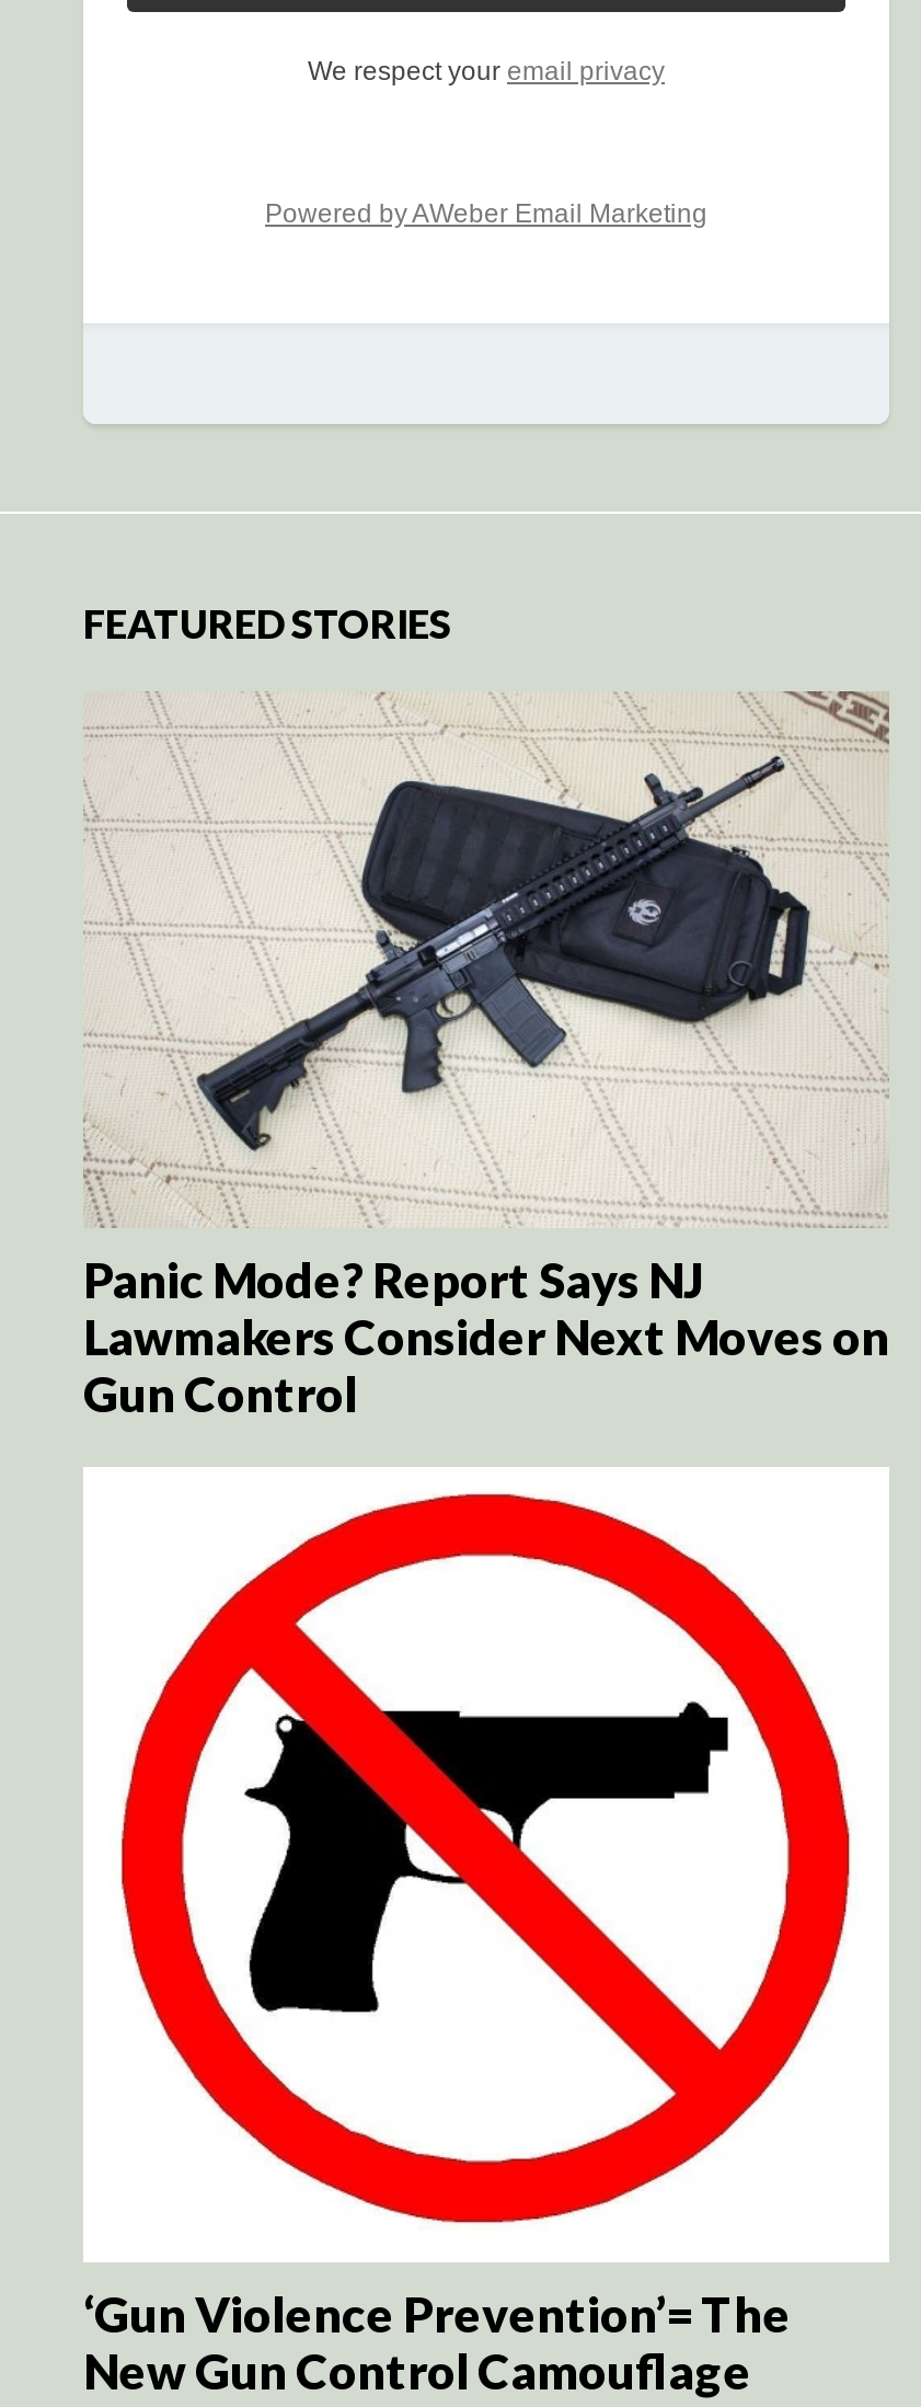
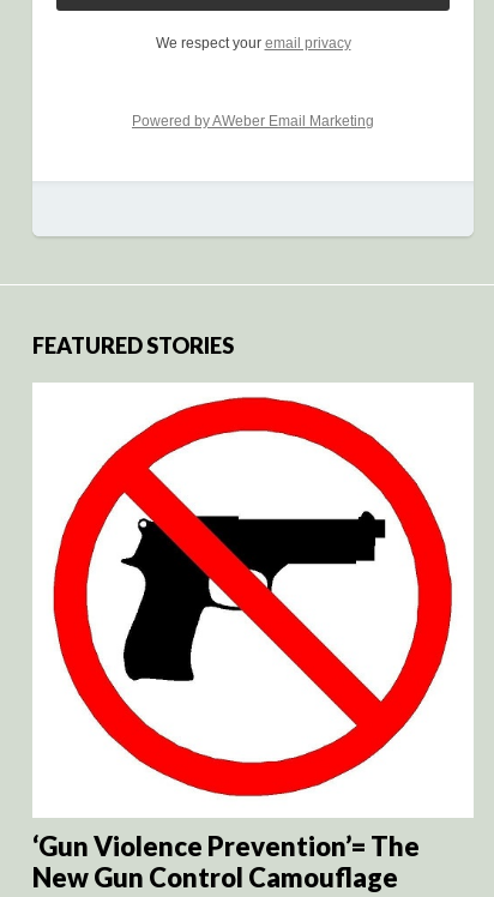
[83,689,891,1424] [image] | Panic Mode? Report Says NJ | Lawmakers Consider Next Moves on | Gun Control -> none

